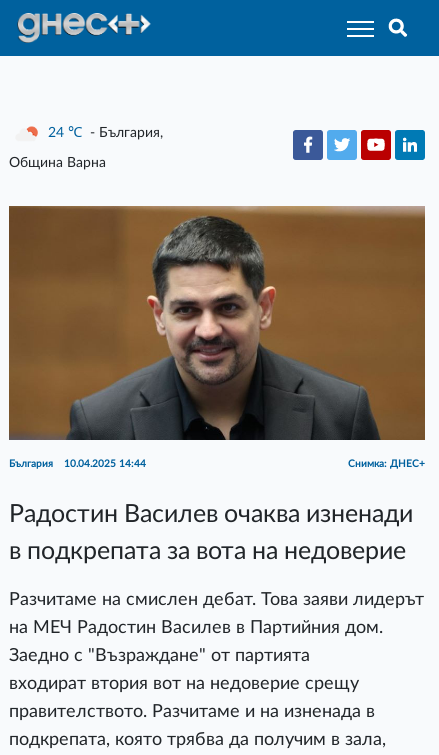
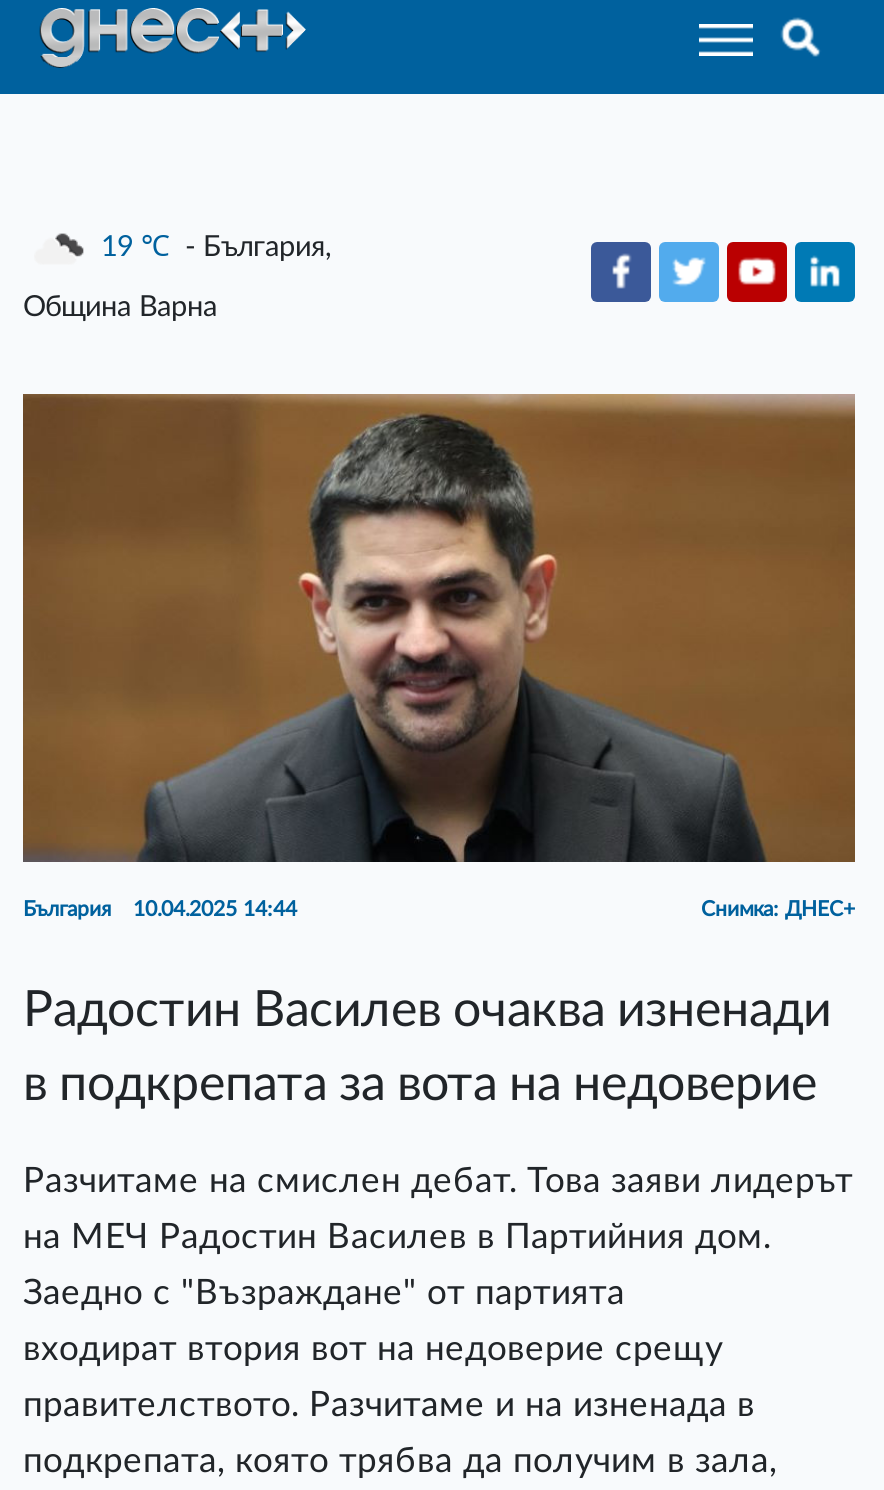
[48,125,163,140] 24 ℃ - България, -> [101,232,331,262] 19 ℃ - България,

